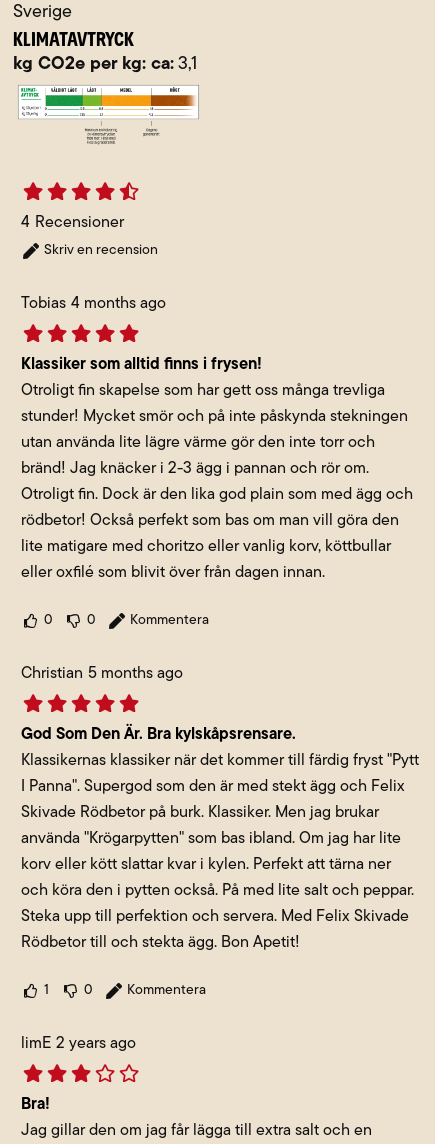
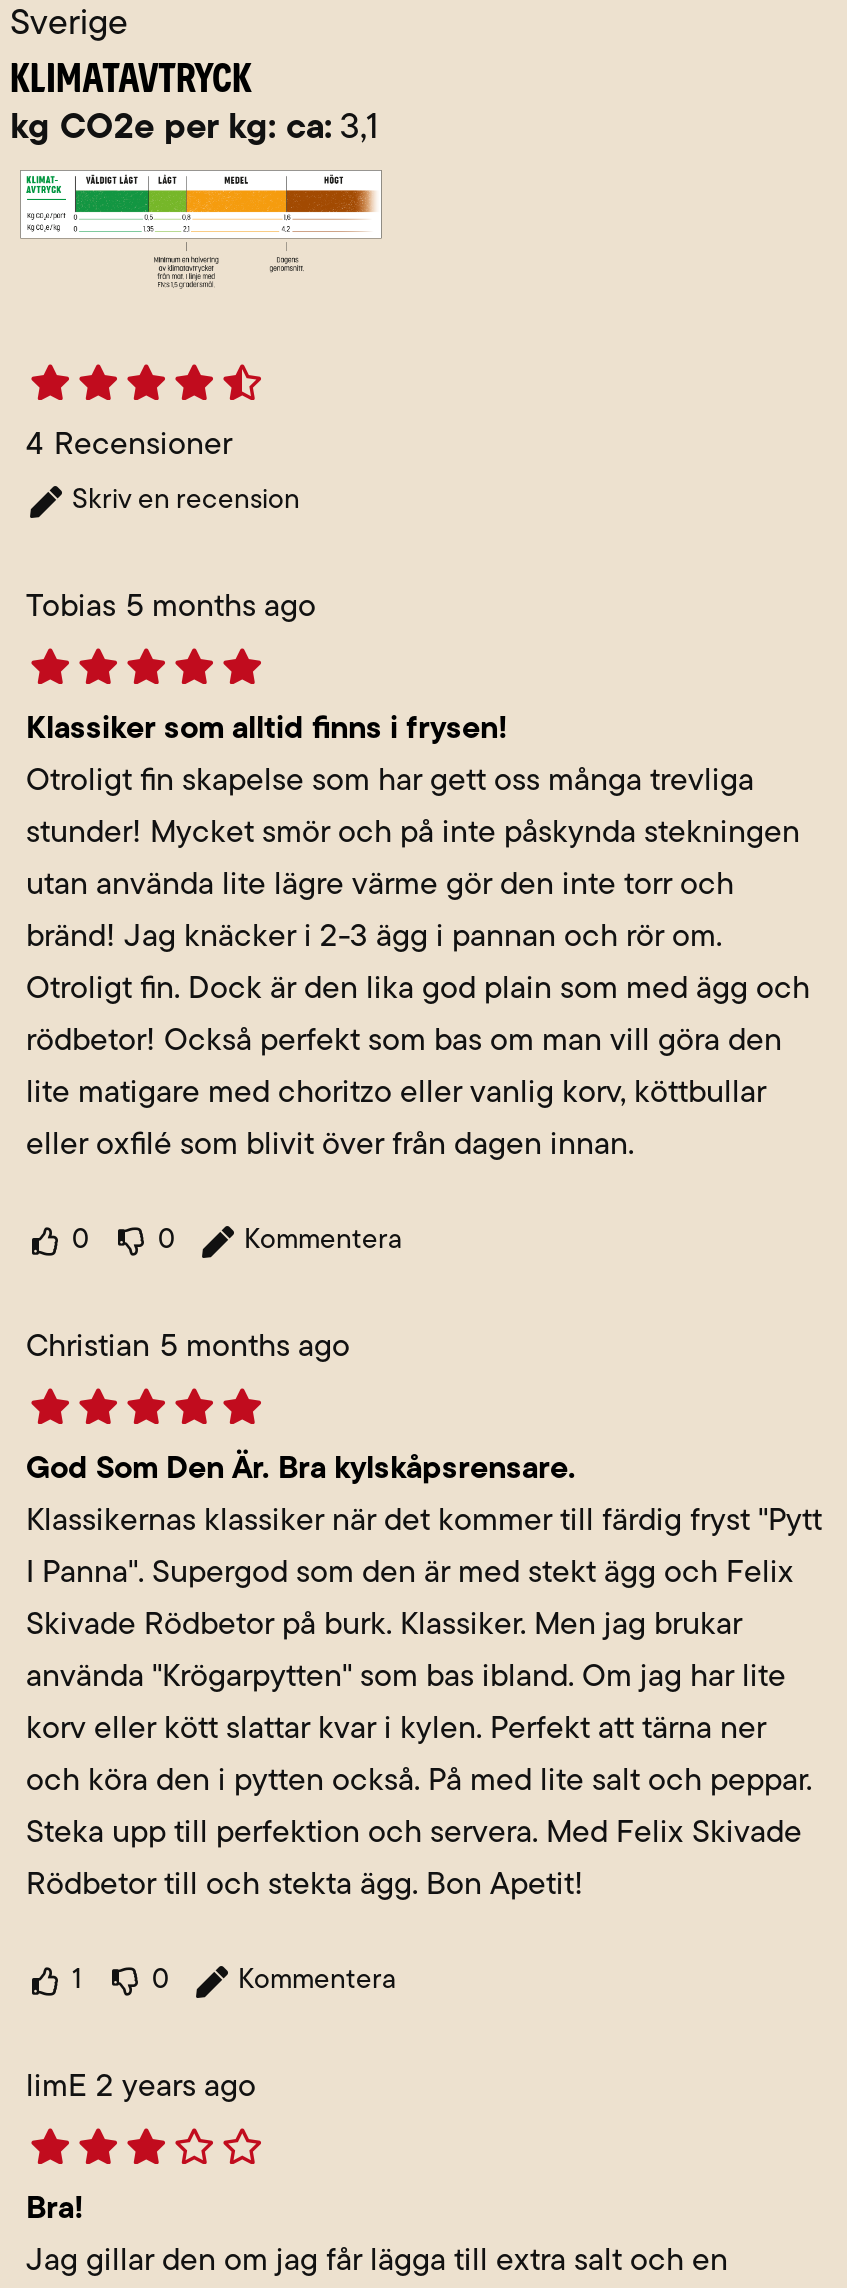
[21,296,166,312] Tobias 4 months ago -> [26,592,316,624] Tobias 5 months ago

